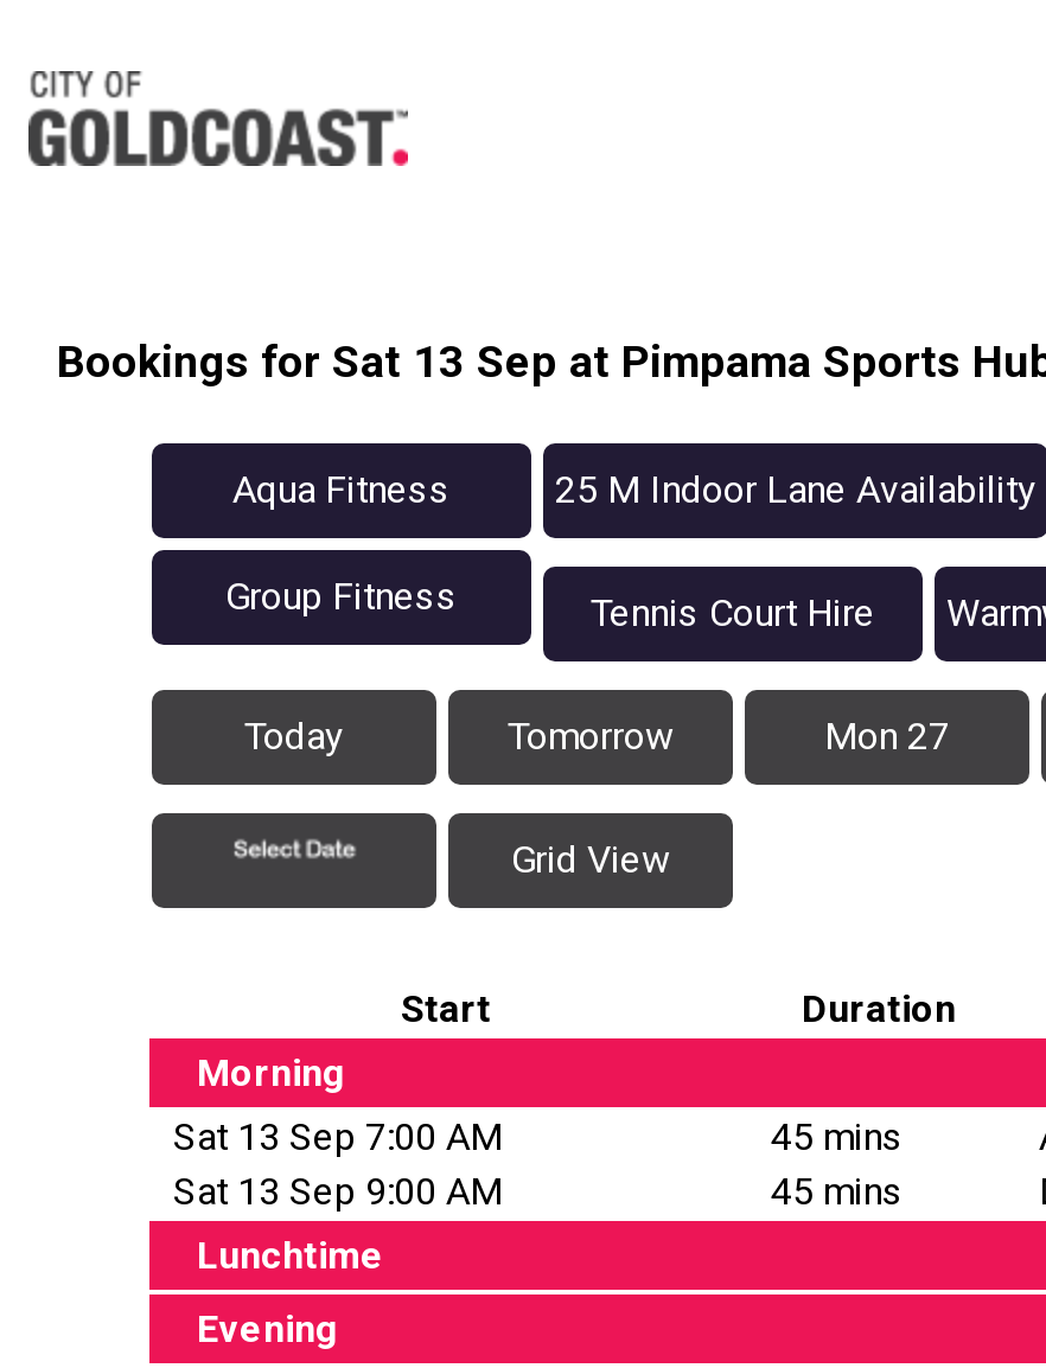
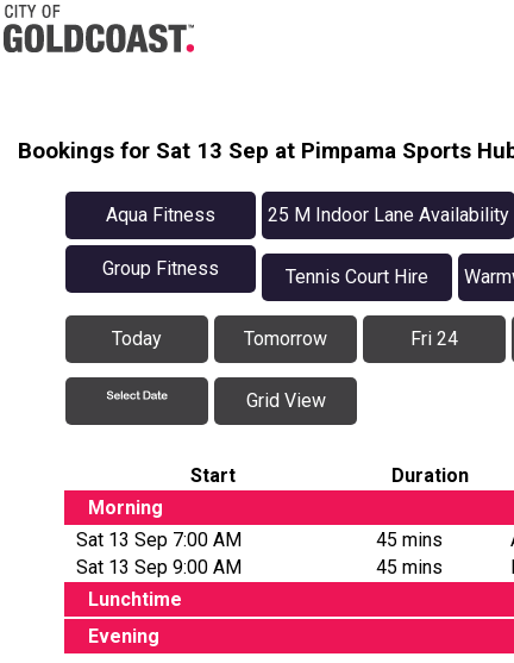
[824,715,950,760] Mon 27 -> [410,328,458,350] Fri 24

